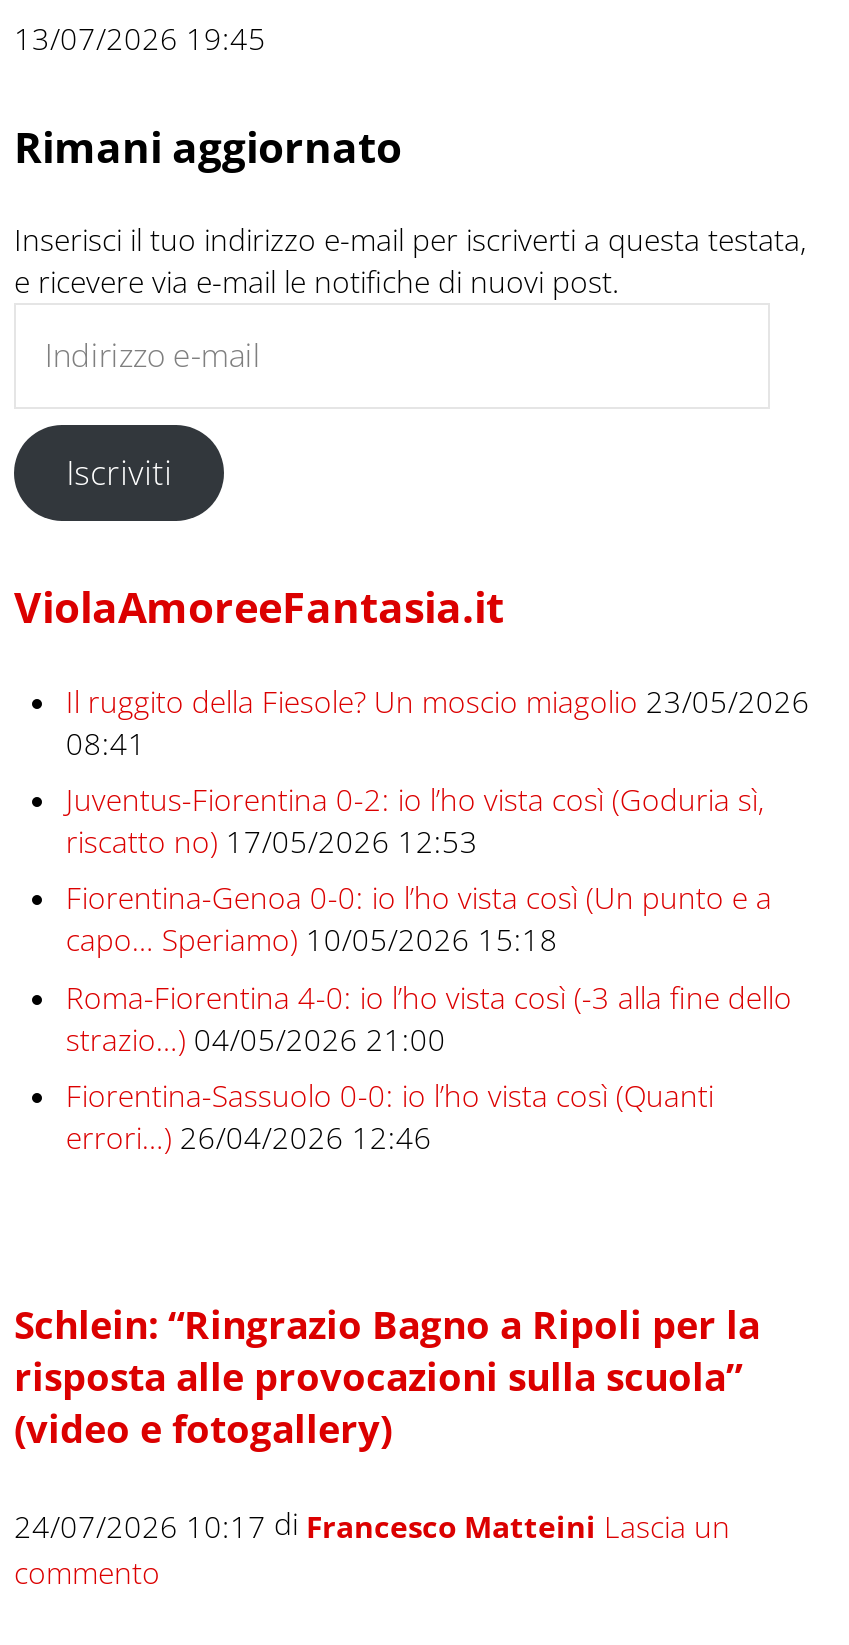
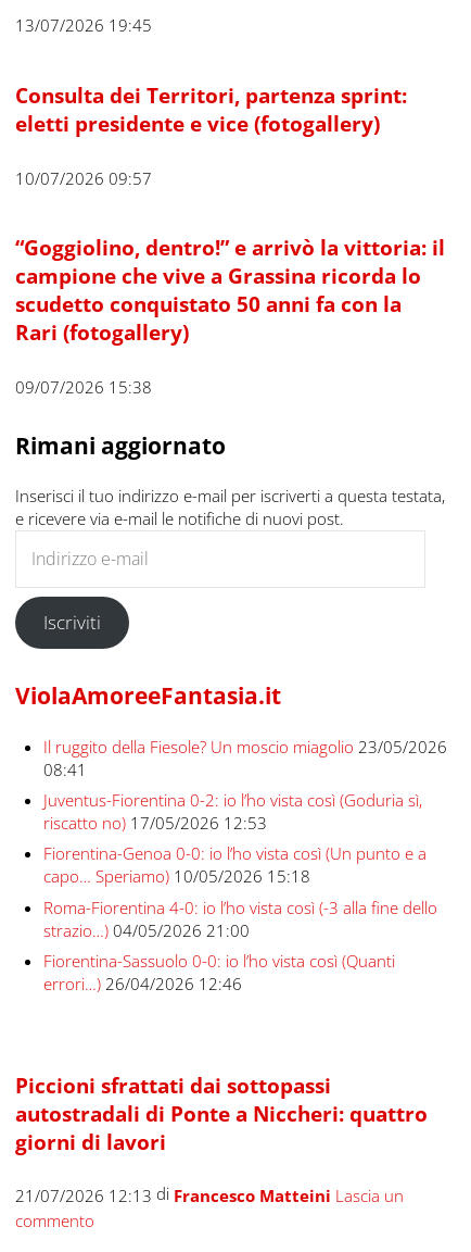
none -> [15,81,445,397] Consulta dei Territori, partenza sprint: | eletti presidente e vice (fotogallery) | 10/07/2026 09:57 | “Goggiolino, dentro!” e arrivò la vittoria: il | campione che vive a Grassina ricorda lo | scudetto conquistato 50 anni fa con la | Rari (fotogallery) | 09/07/2026 15:38
[14,1298,760,1452] Schlein: “Ringrazio Bagno a Ripoli per la | risposta alle provocazioni sulla scuola” | (video e fotogallery) -> [15,1071,428,1155] Piccioni sfrattati dai sottopassi | autostradali di Ponte a Niccheri: quattro | giorni di lavori
[14,1504,730,1547] 24/07/2026 10:17 di Francesco Matteini Lascia un -> [15,1183,404,1206] 21/07/2026 12:13 di Francesco Matteini Lascia un

